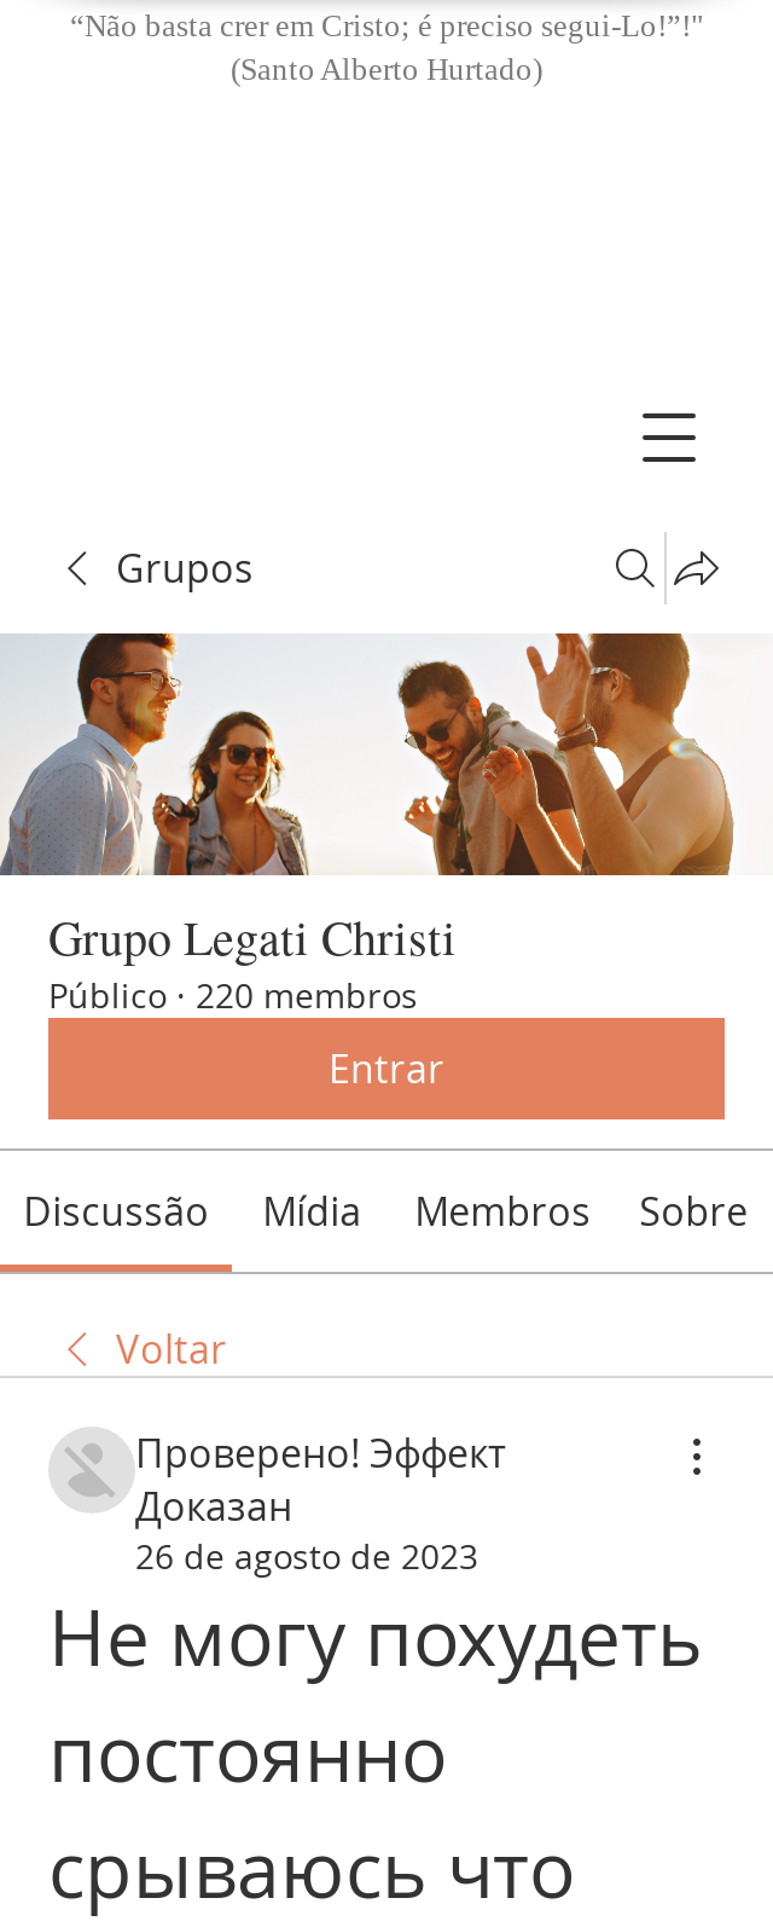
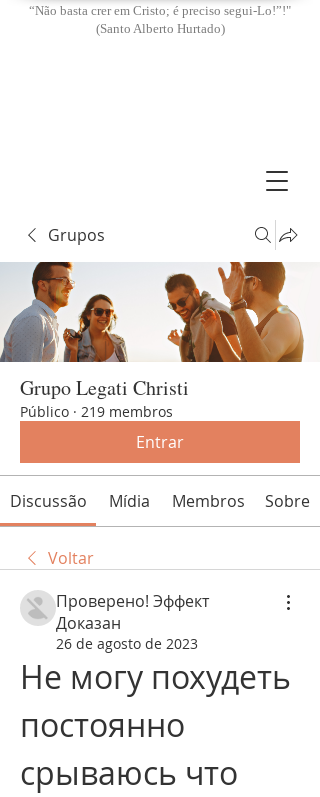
[48,972,418,1018] Público · 220 membros -> [20,402,173,421] Público · 219 membros

